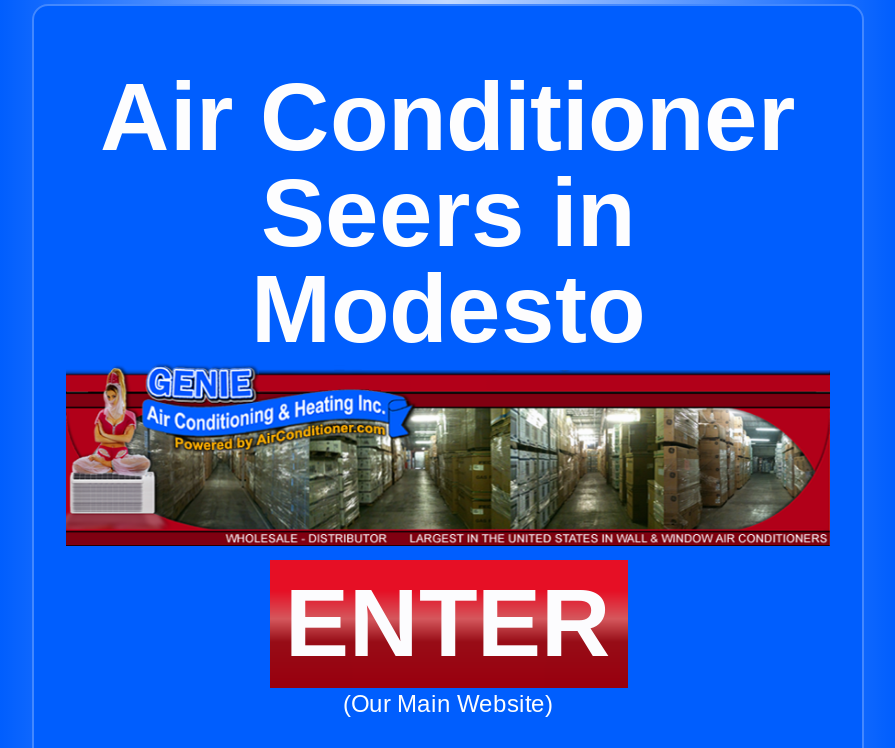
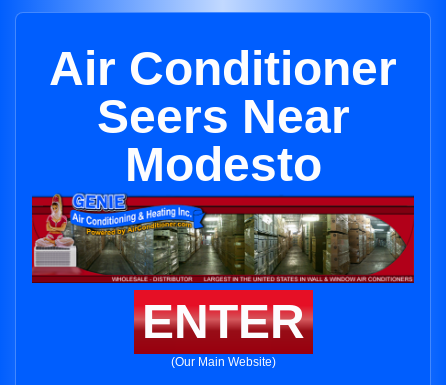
[261,160,635,266] Seers in -> [96,90,349,143] Seers Near

